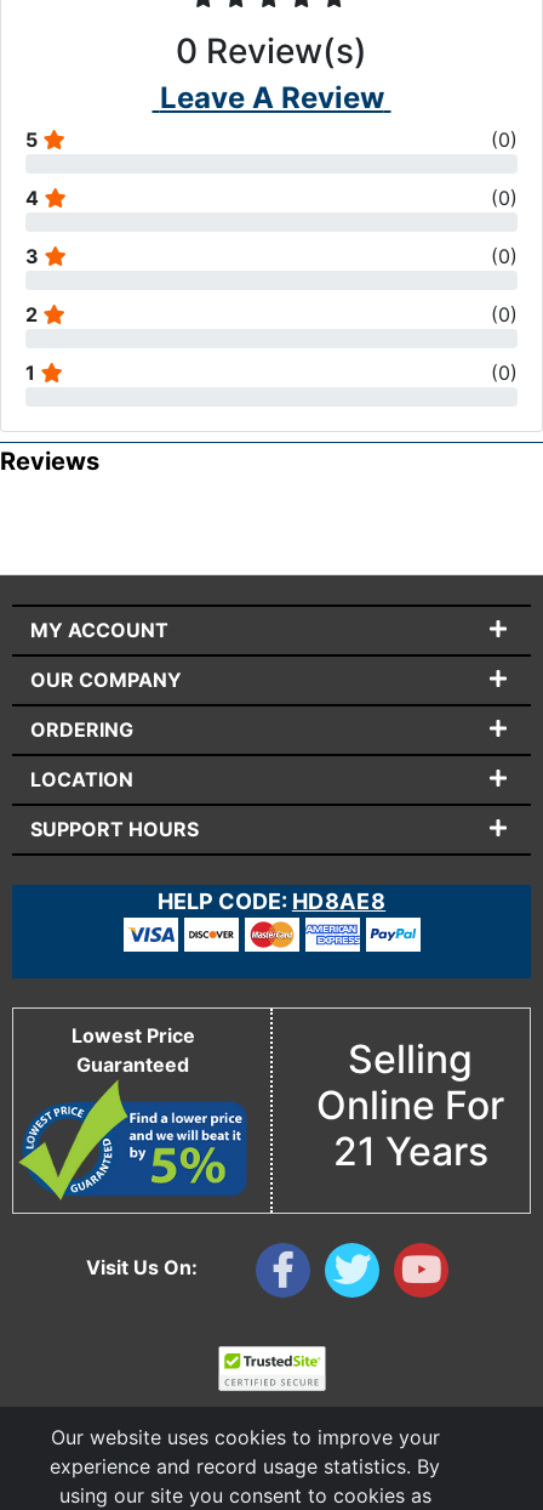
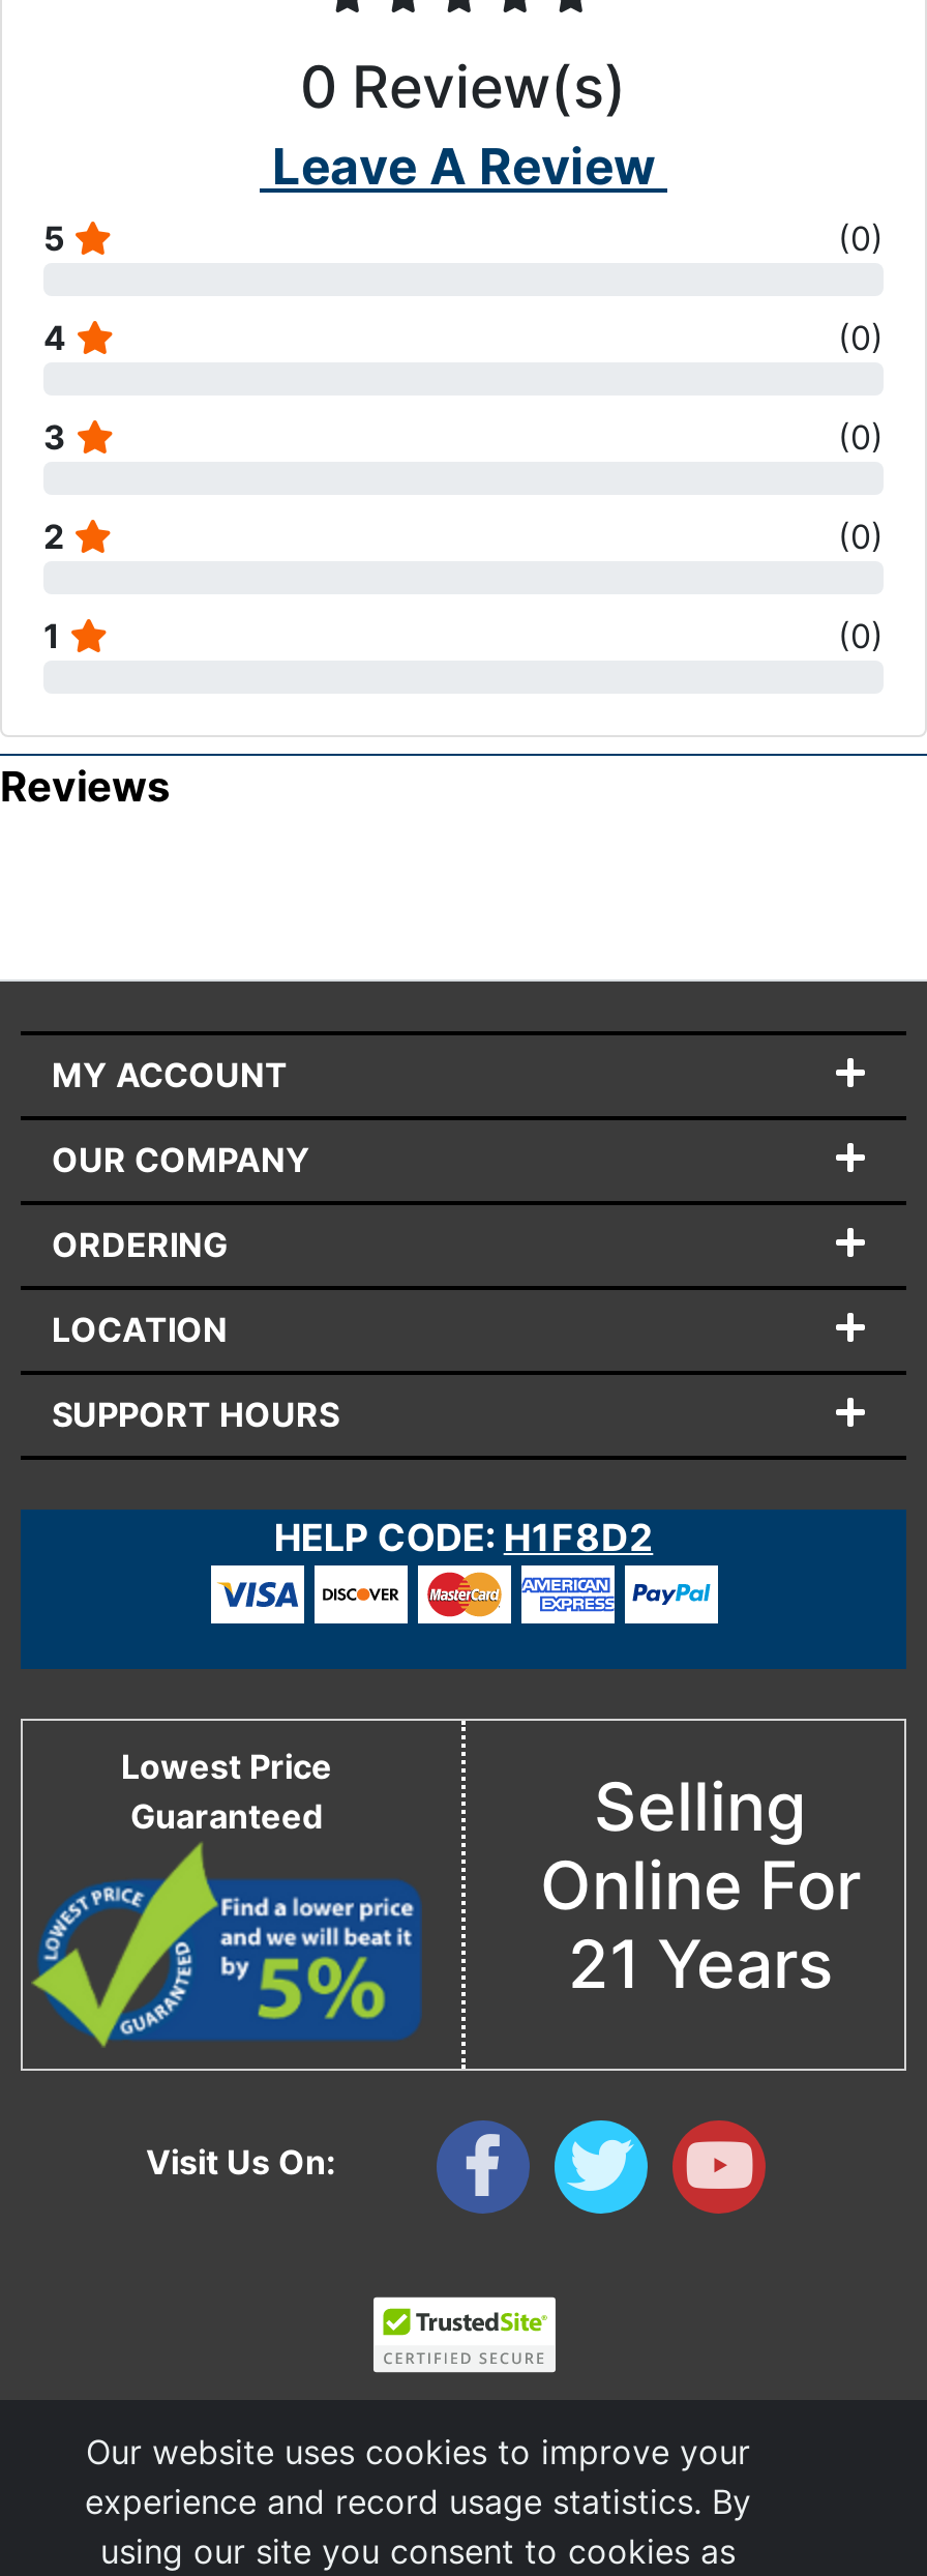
[157,889,386,914] HELP CODE: HD8AE8 -> [274,1516,653,1559] HELP CODE: H1F8D2

